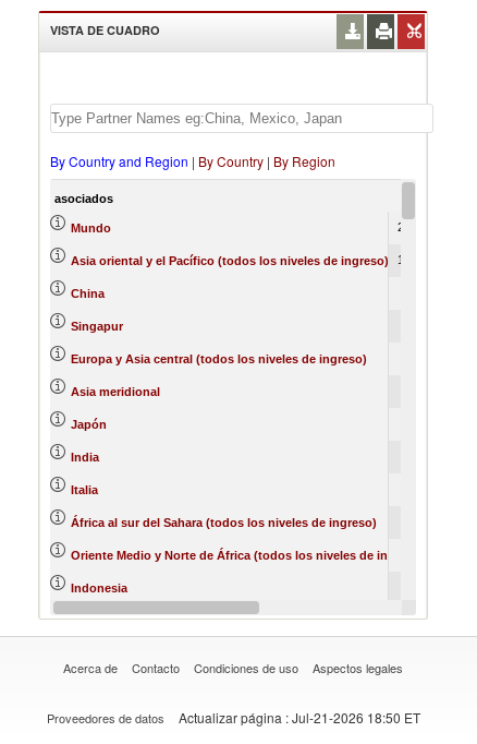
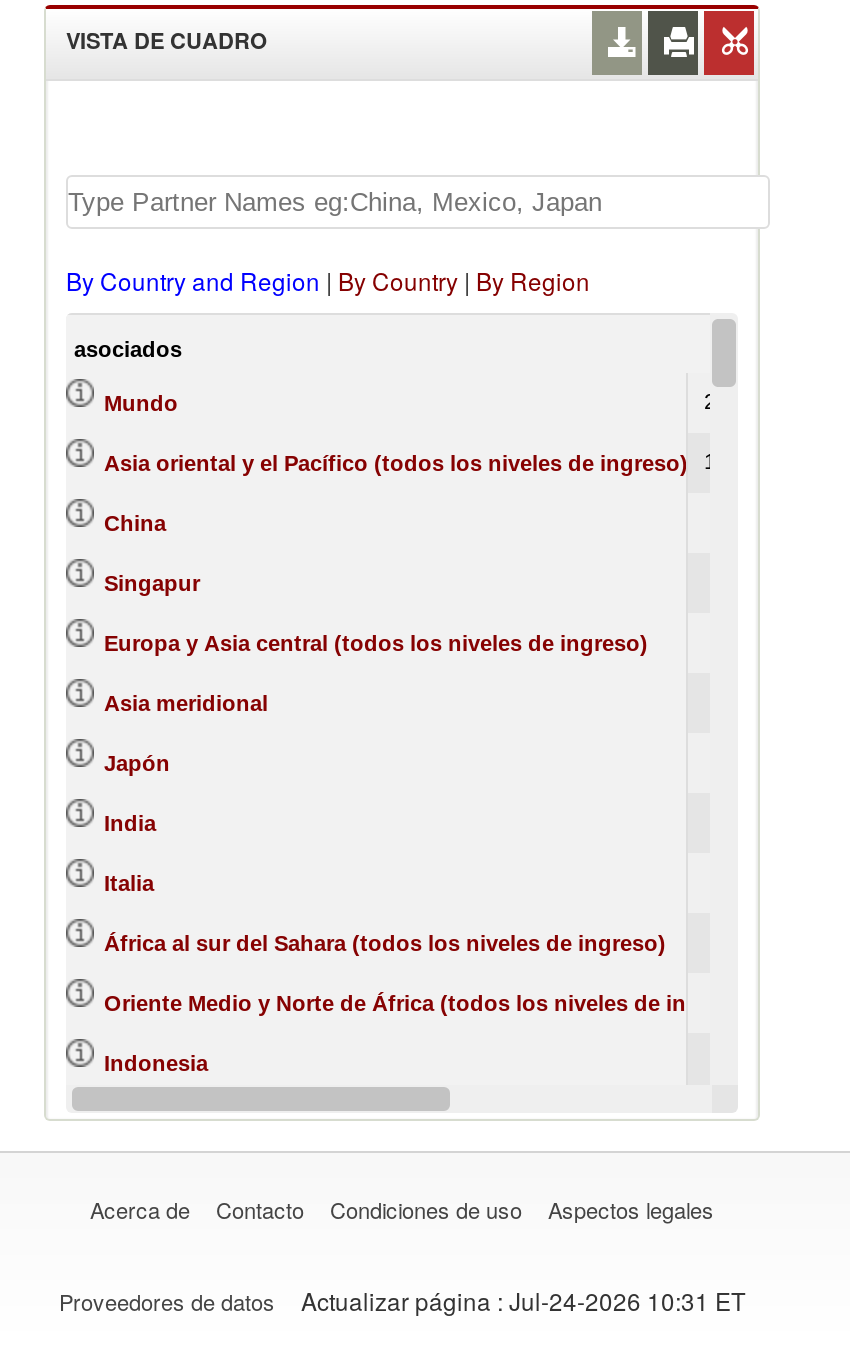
[178,708,420,727] Actualizar página: Jul-21-2026 18:50 ET -> [301,1283,745,1317] Actualizar página: Jul-24-2026 10:31 ET

